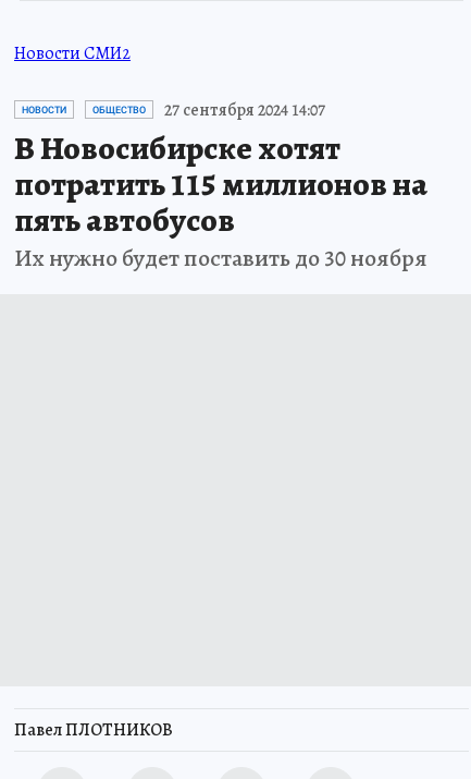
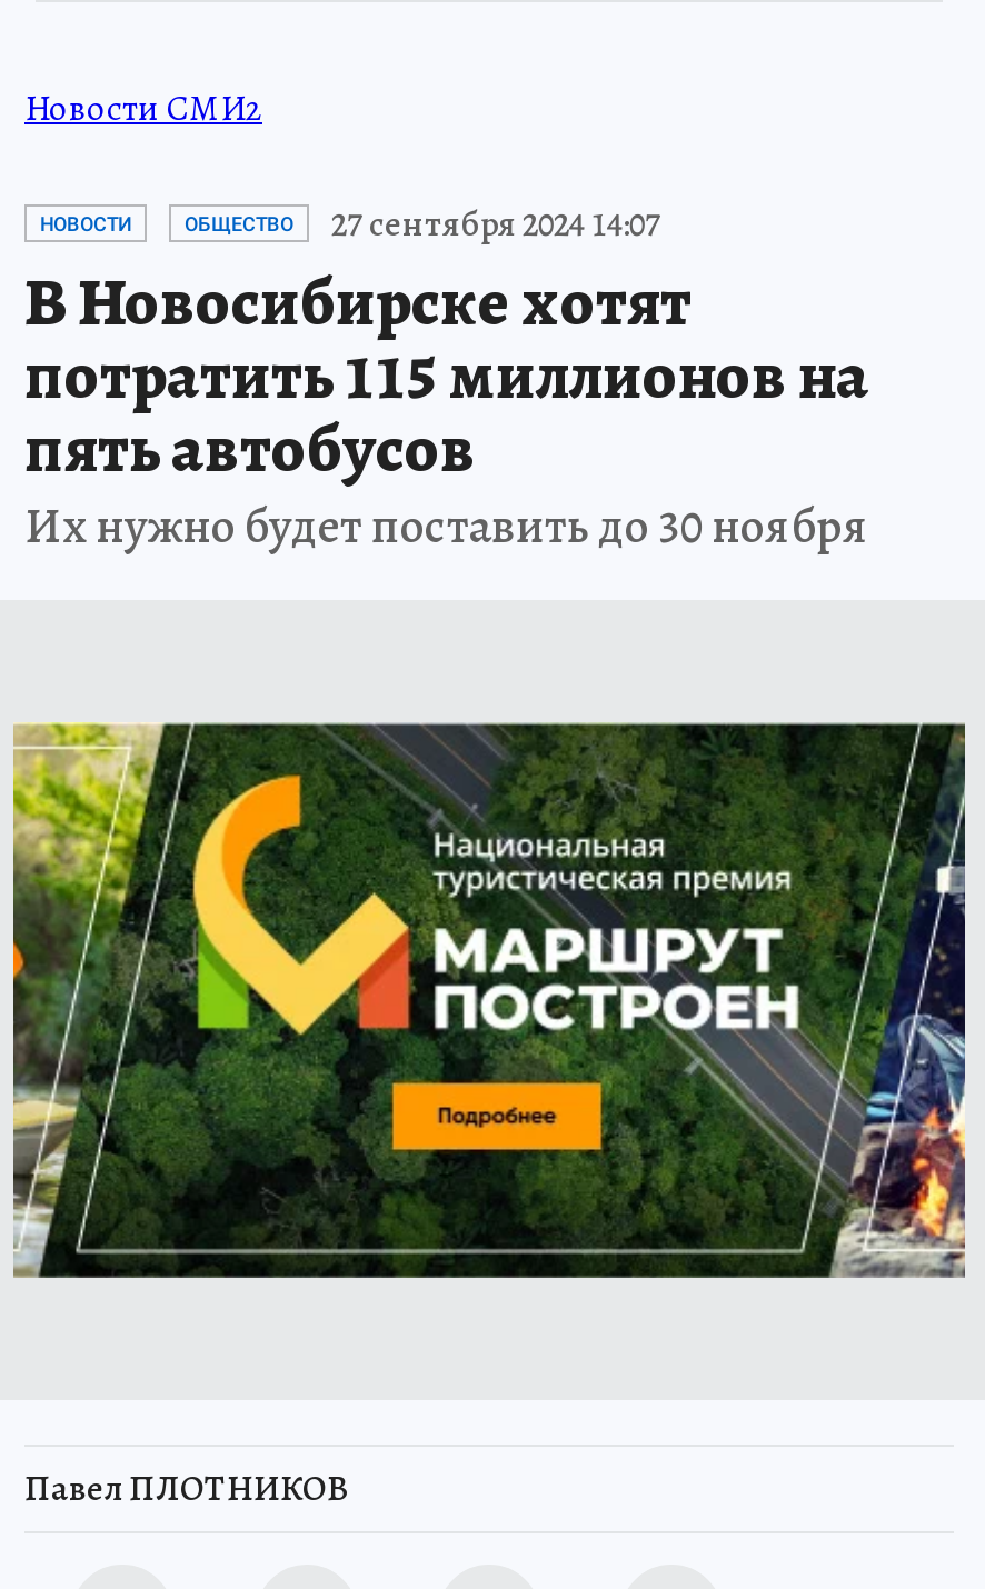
none -> [11,720,967,1280] [image]

